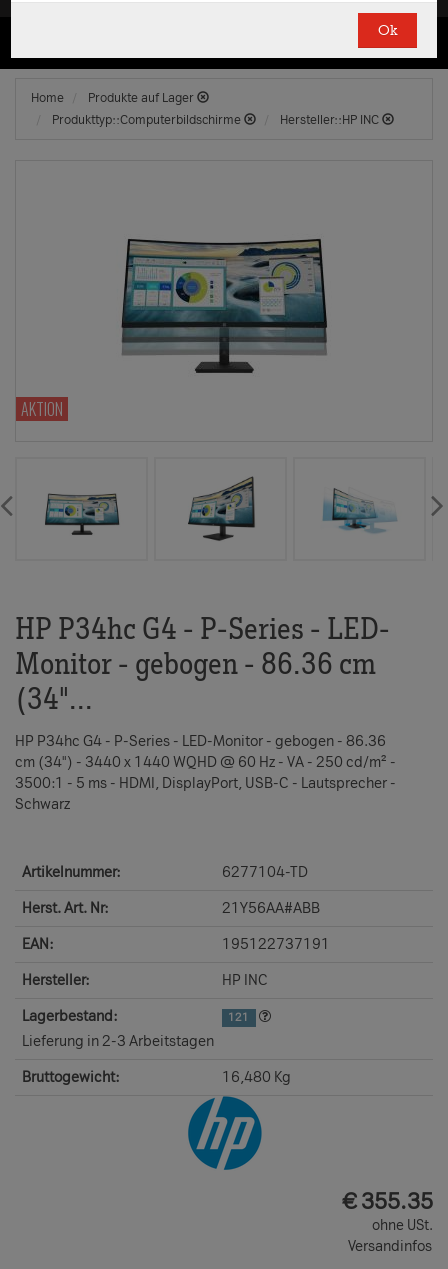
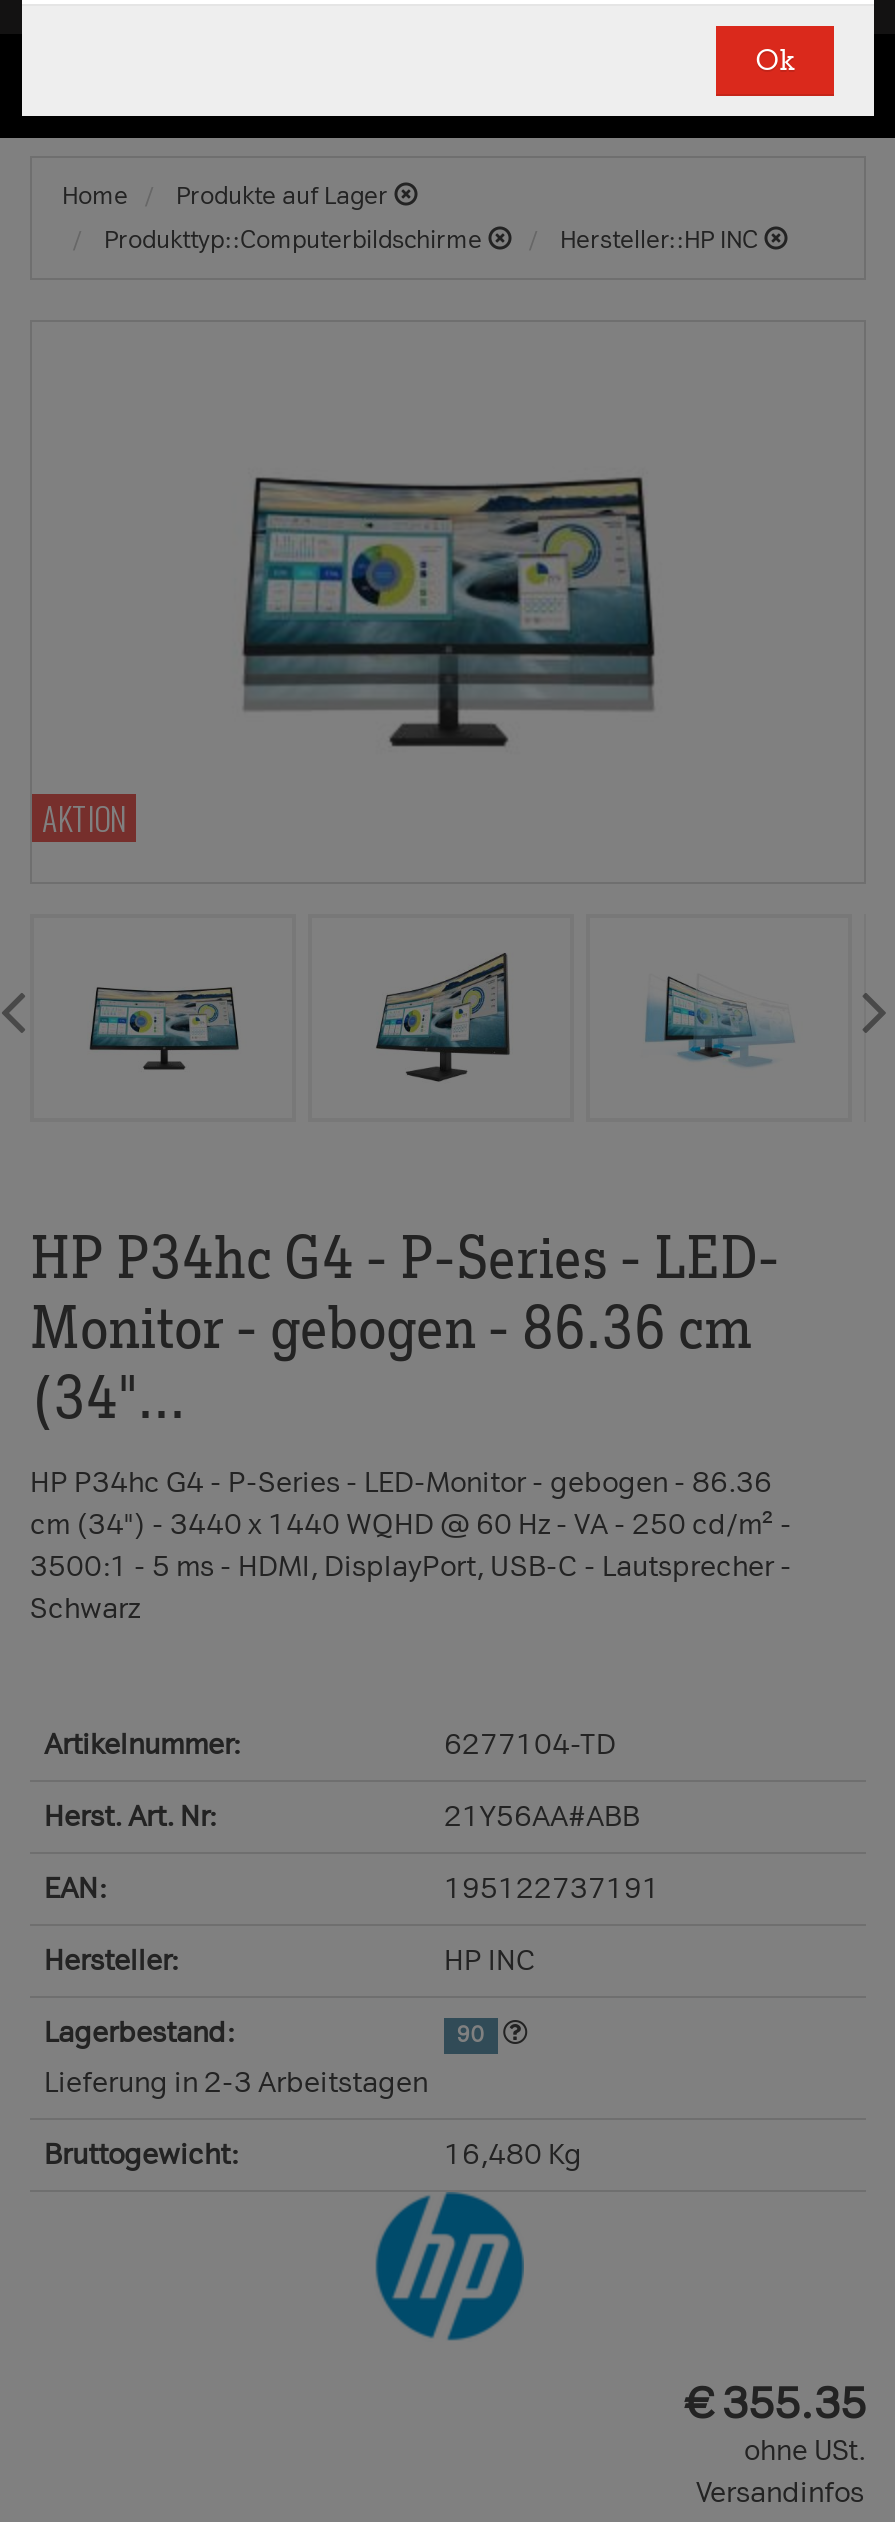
[228,1011,249,1024] 121 -> [457,2022,485,2048] 90

